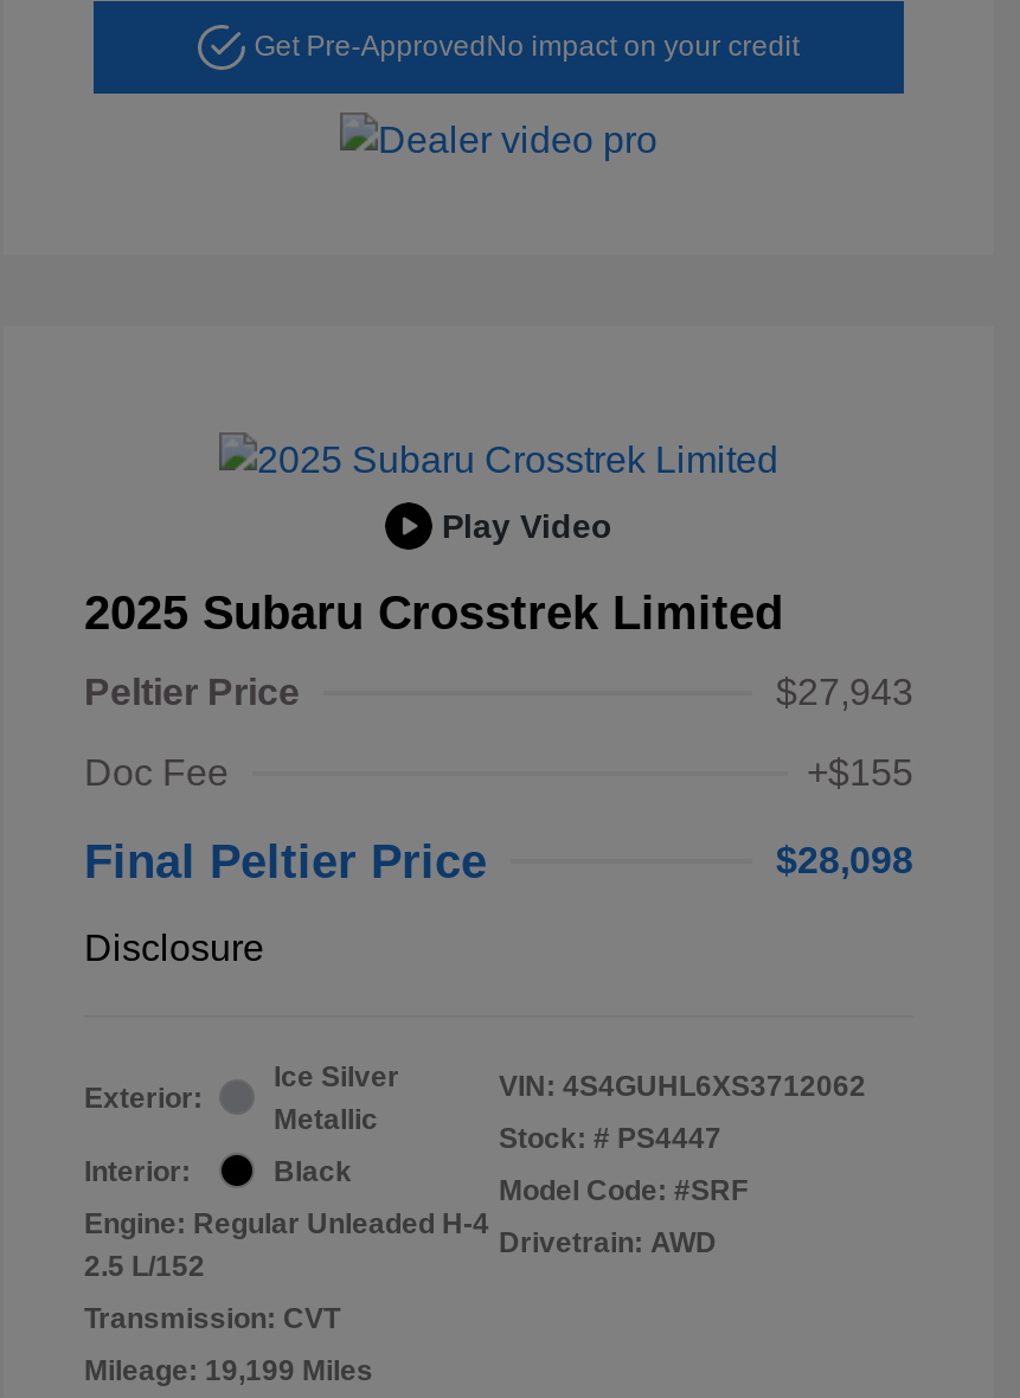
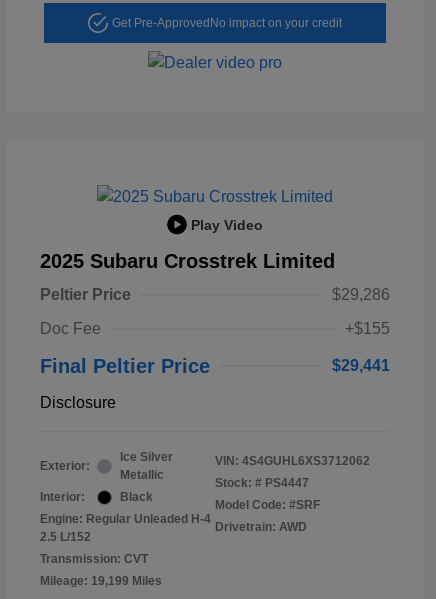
[776,671,913,712] $27,943 -> [332,286,390,303] $29,286
[776,840,913,880] $28,098 -> [332,357,390,374] $29,441

